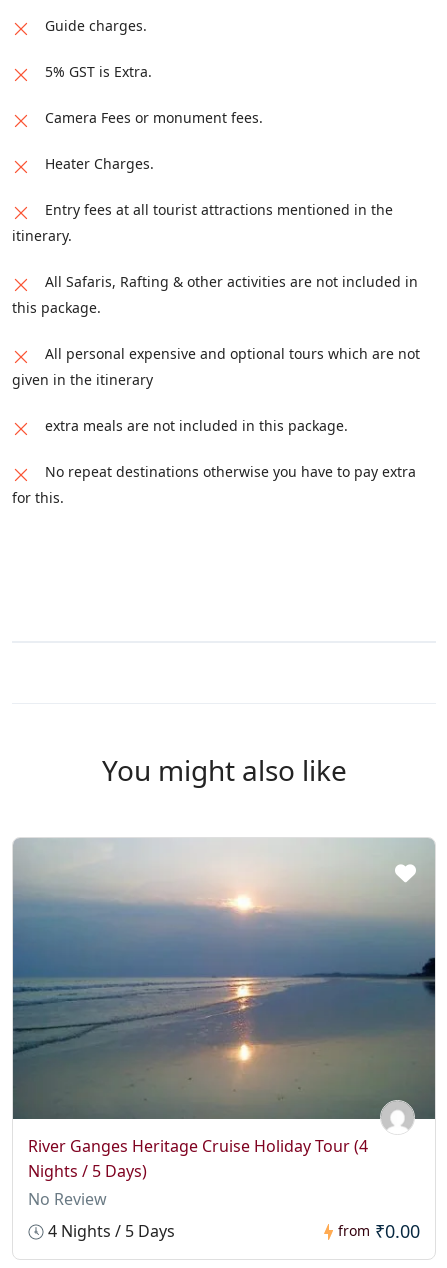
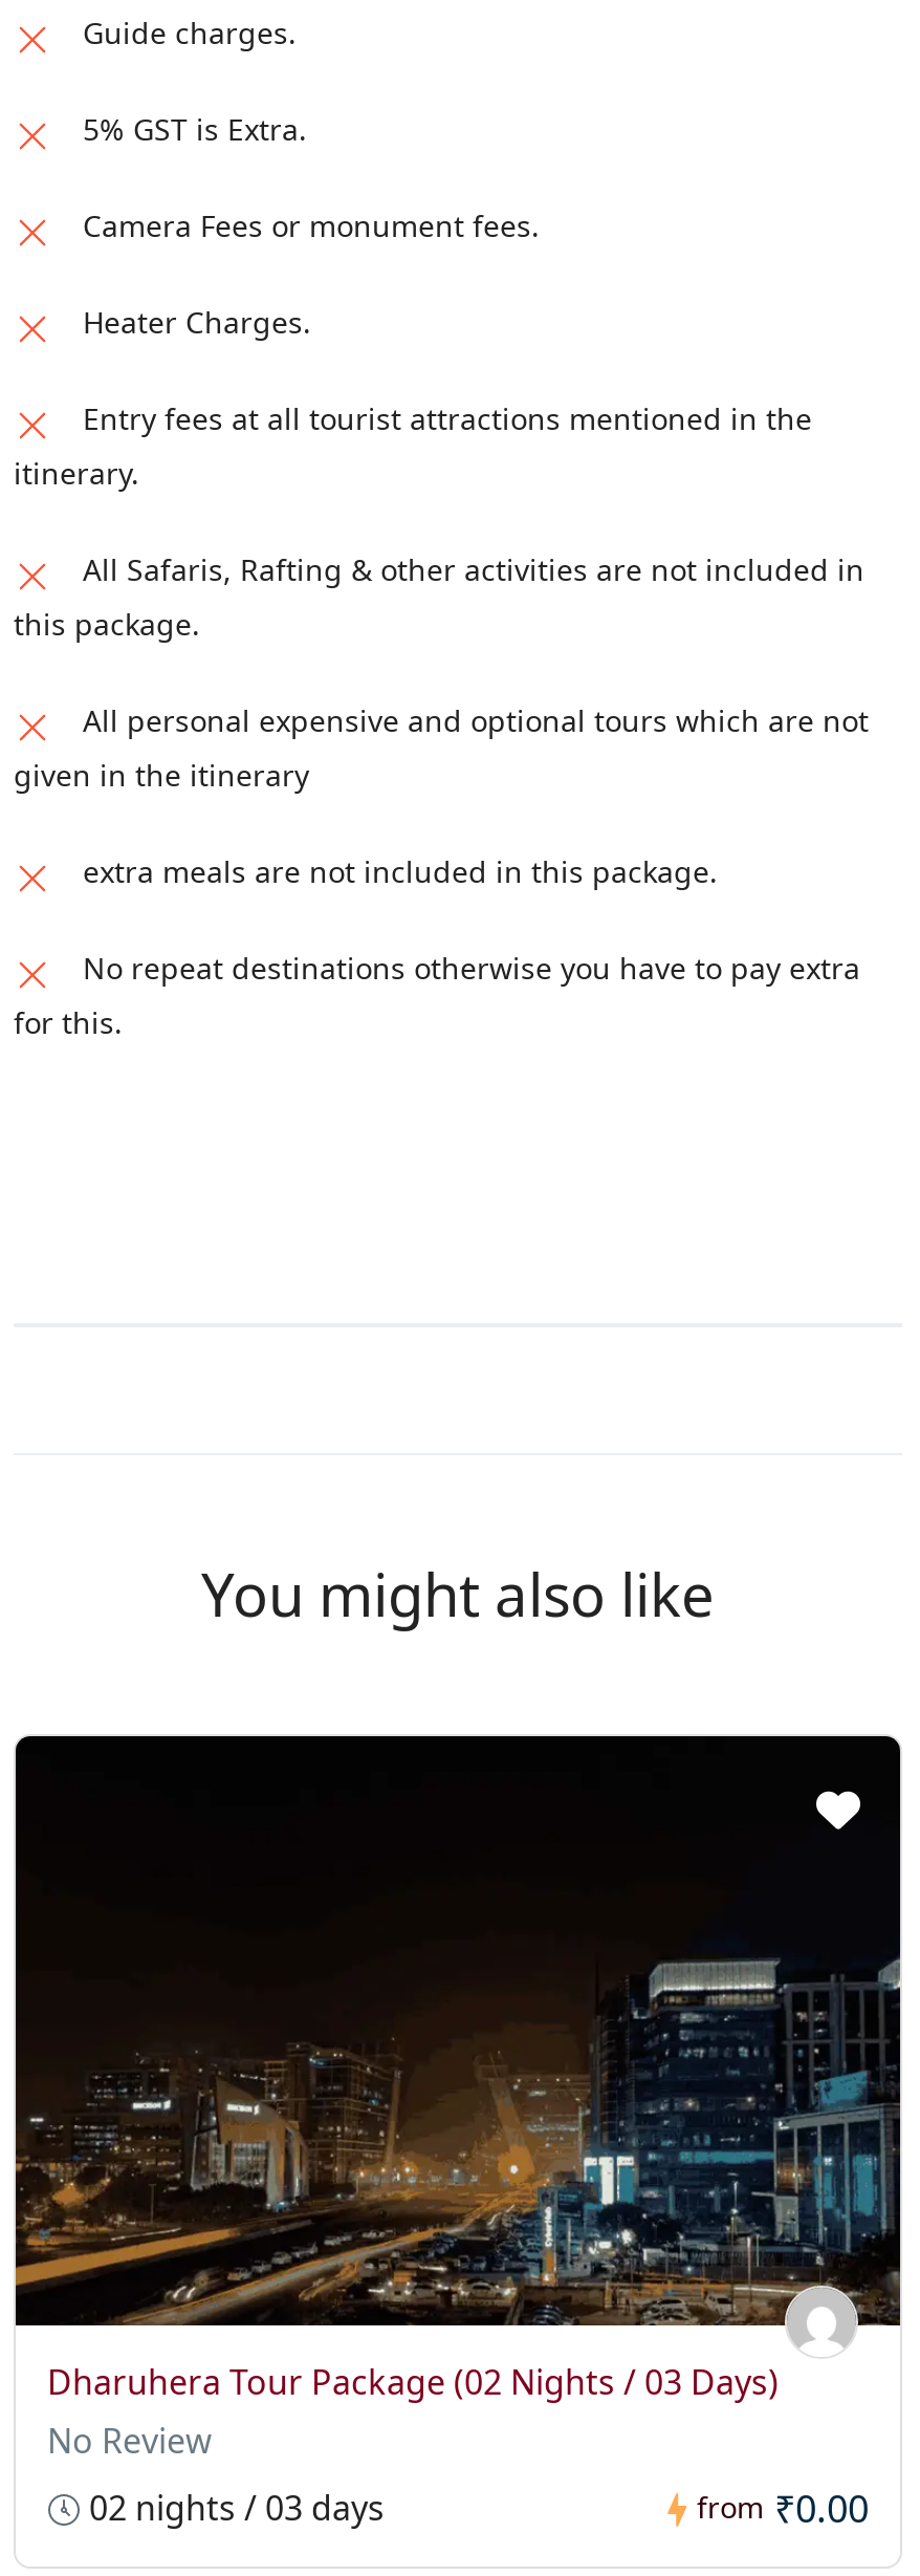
[12,838,436,1182] [image] | River Ganges Heritage Cruise Holiday Tour (4 | Nights / 5 Days) -> [14,1734,900,2406] [image] | Dharuhera Tour Package (02 Nights / 03 Days)
[44,1220,175,1242] 4 Nights / 5 Days -> [81,2485,385,2531] 02 nights / 03 days

